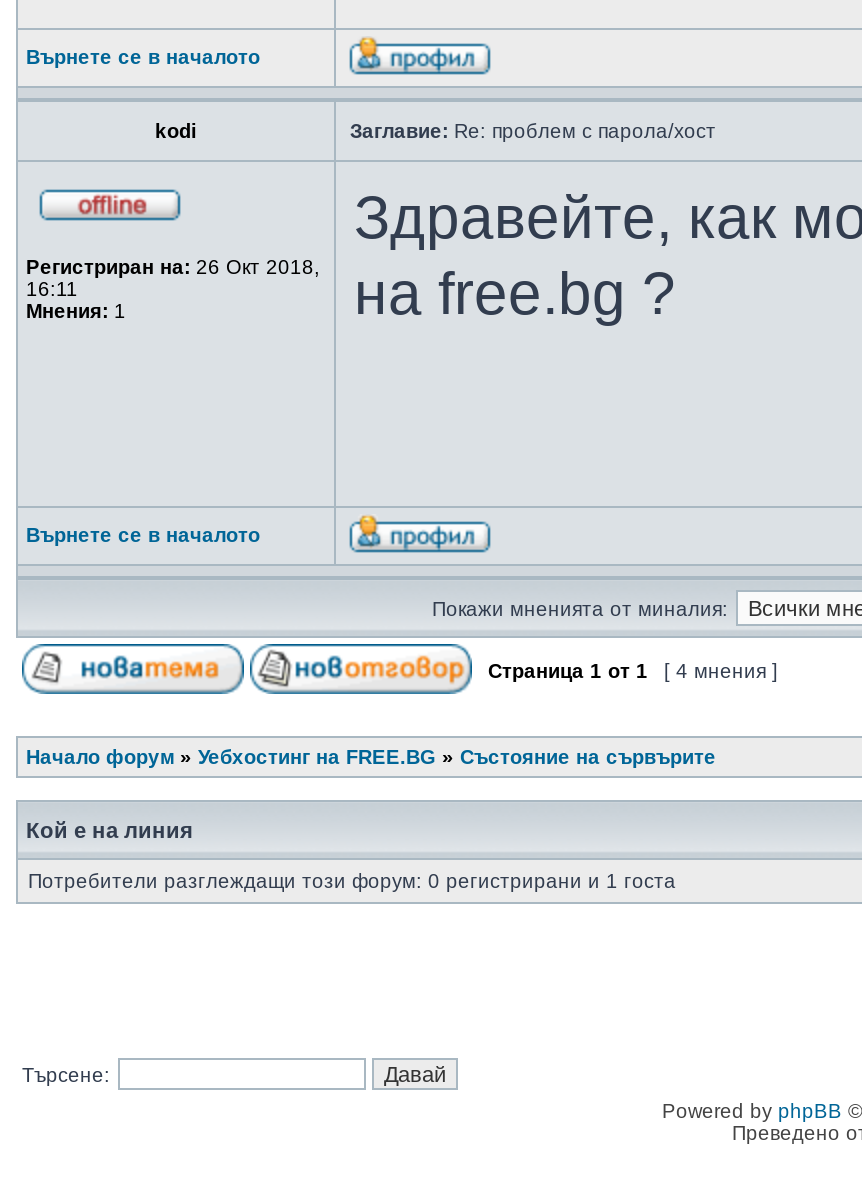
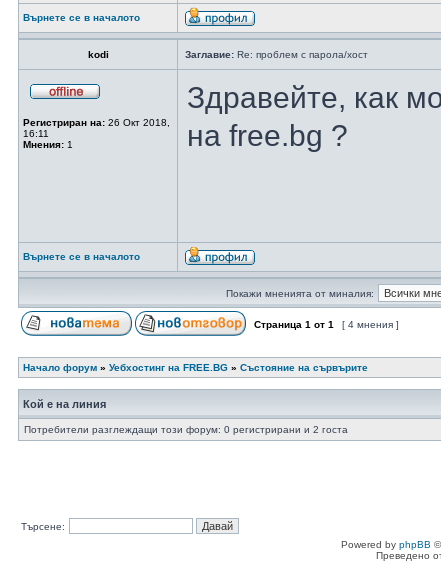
[28,870,676,892] Потребители разглеждащи този форум: 0 регистрирани и 1 госта -> [24,424,348,435] Потребители разглеждащи този форум: 0 регистрирани и 2 госта

